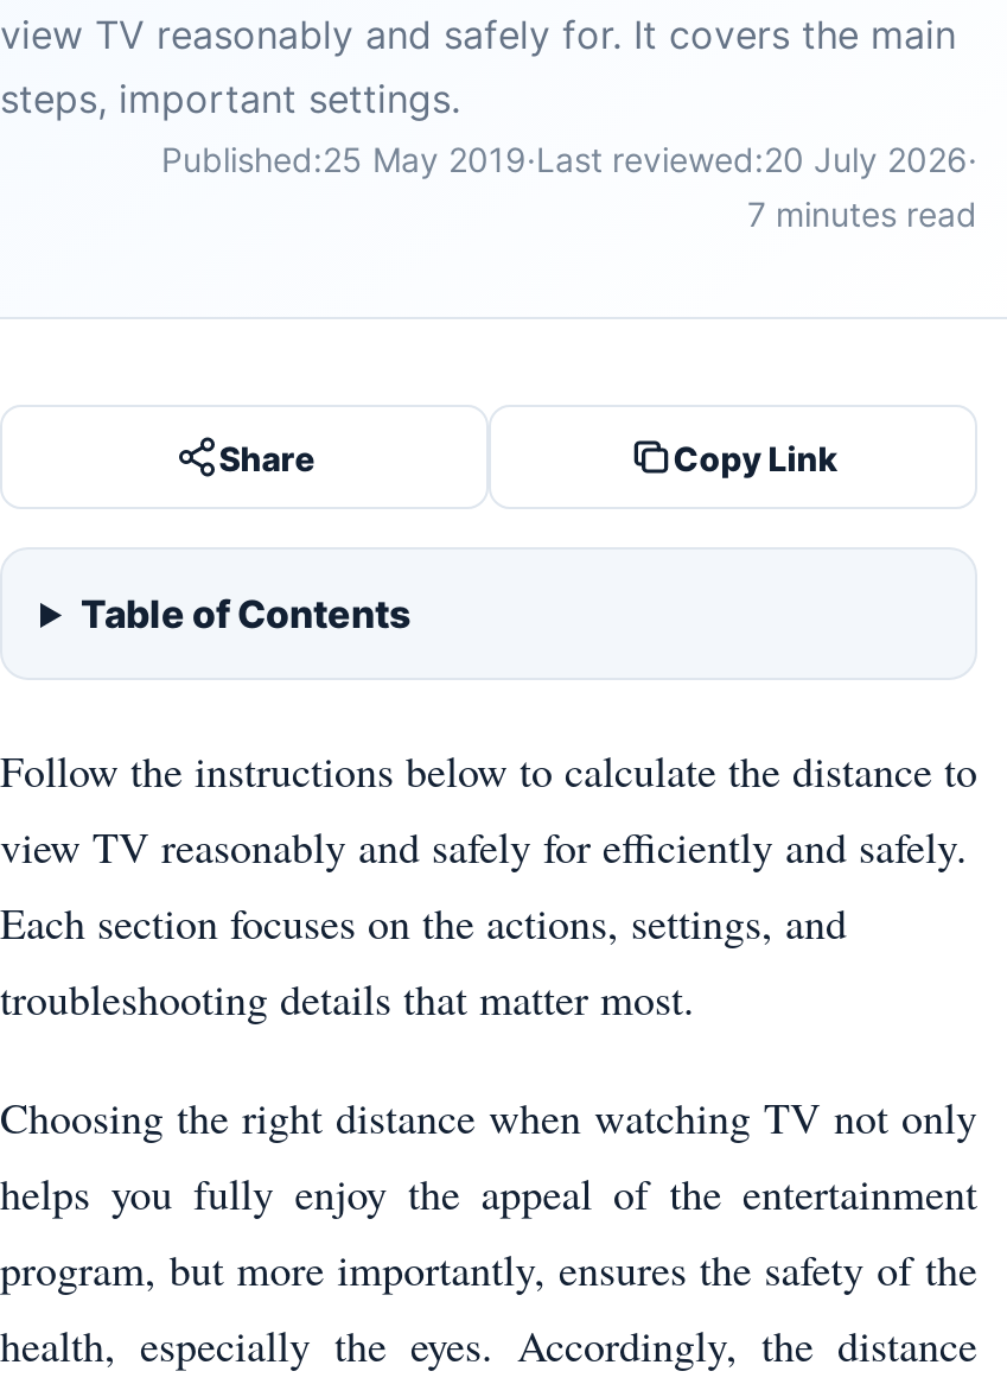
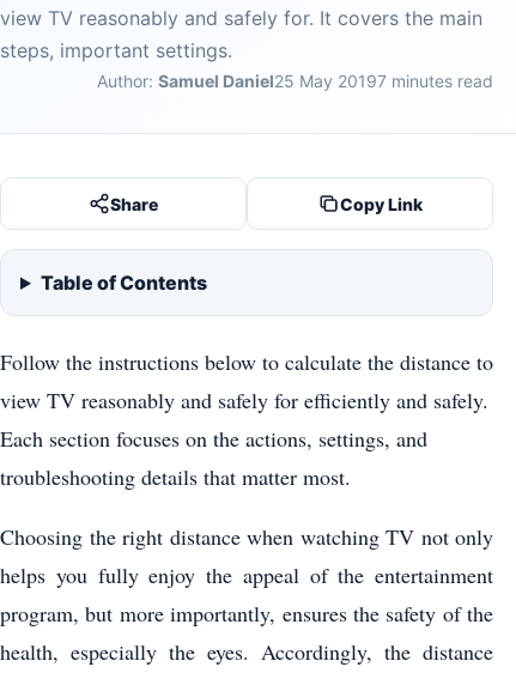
[161,139,977,234] Published:25 May 2019·Last reviewed:20 July 2026· | 7 minutes read -> [97,71,493,91] Author: Samuel Daniel25 May 20197 minutes read

